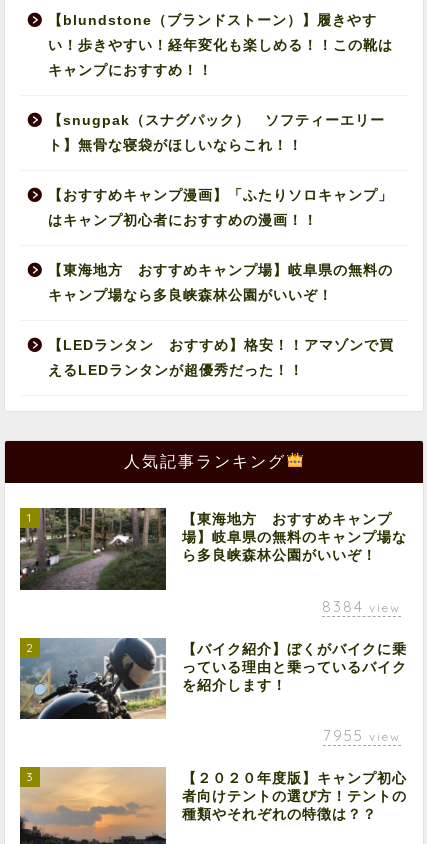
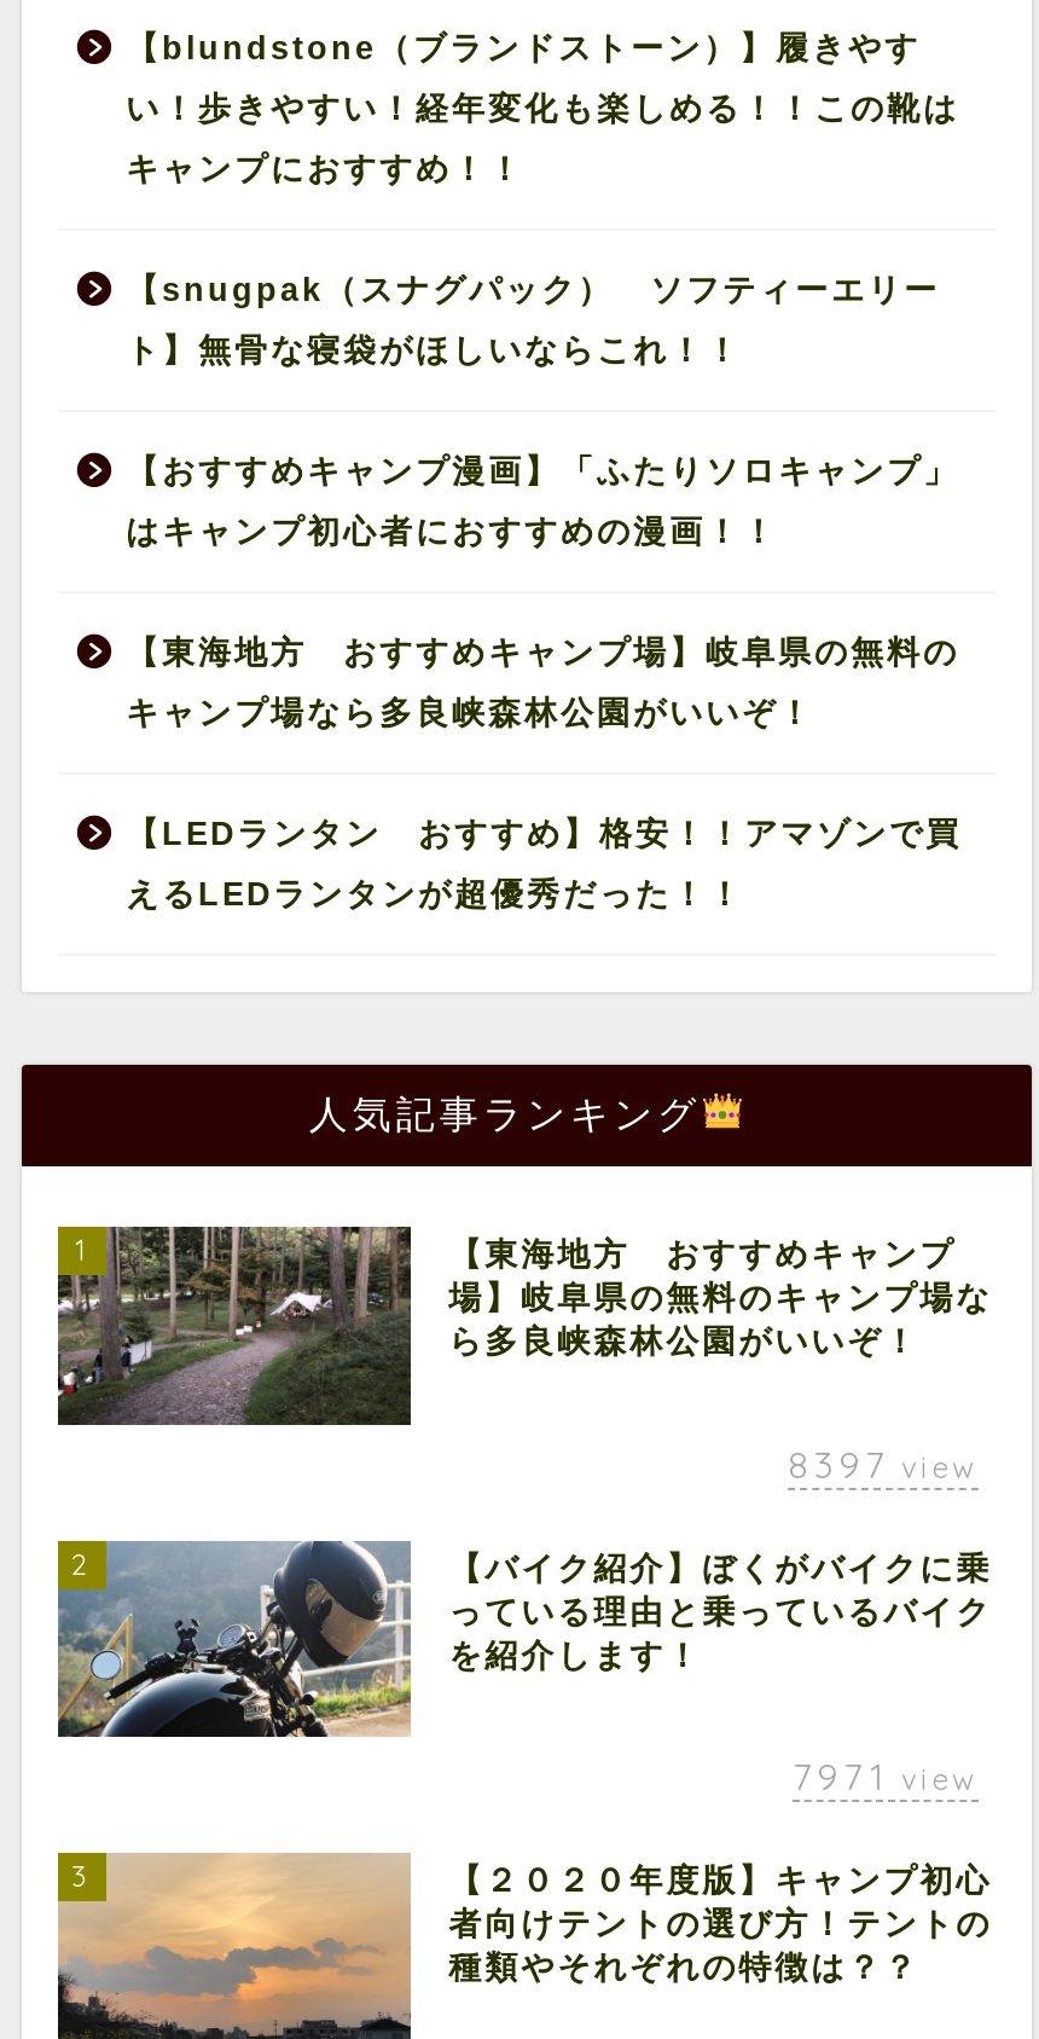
[322,597,401,616] 8384 view -> [788,1441,979,1487] 8397 view
[323,726,401,745] 7955 view -> [793,1755,979,1801] 7971 view

